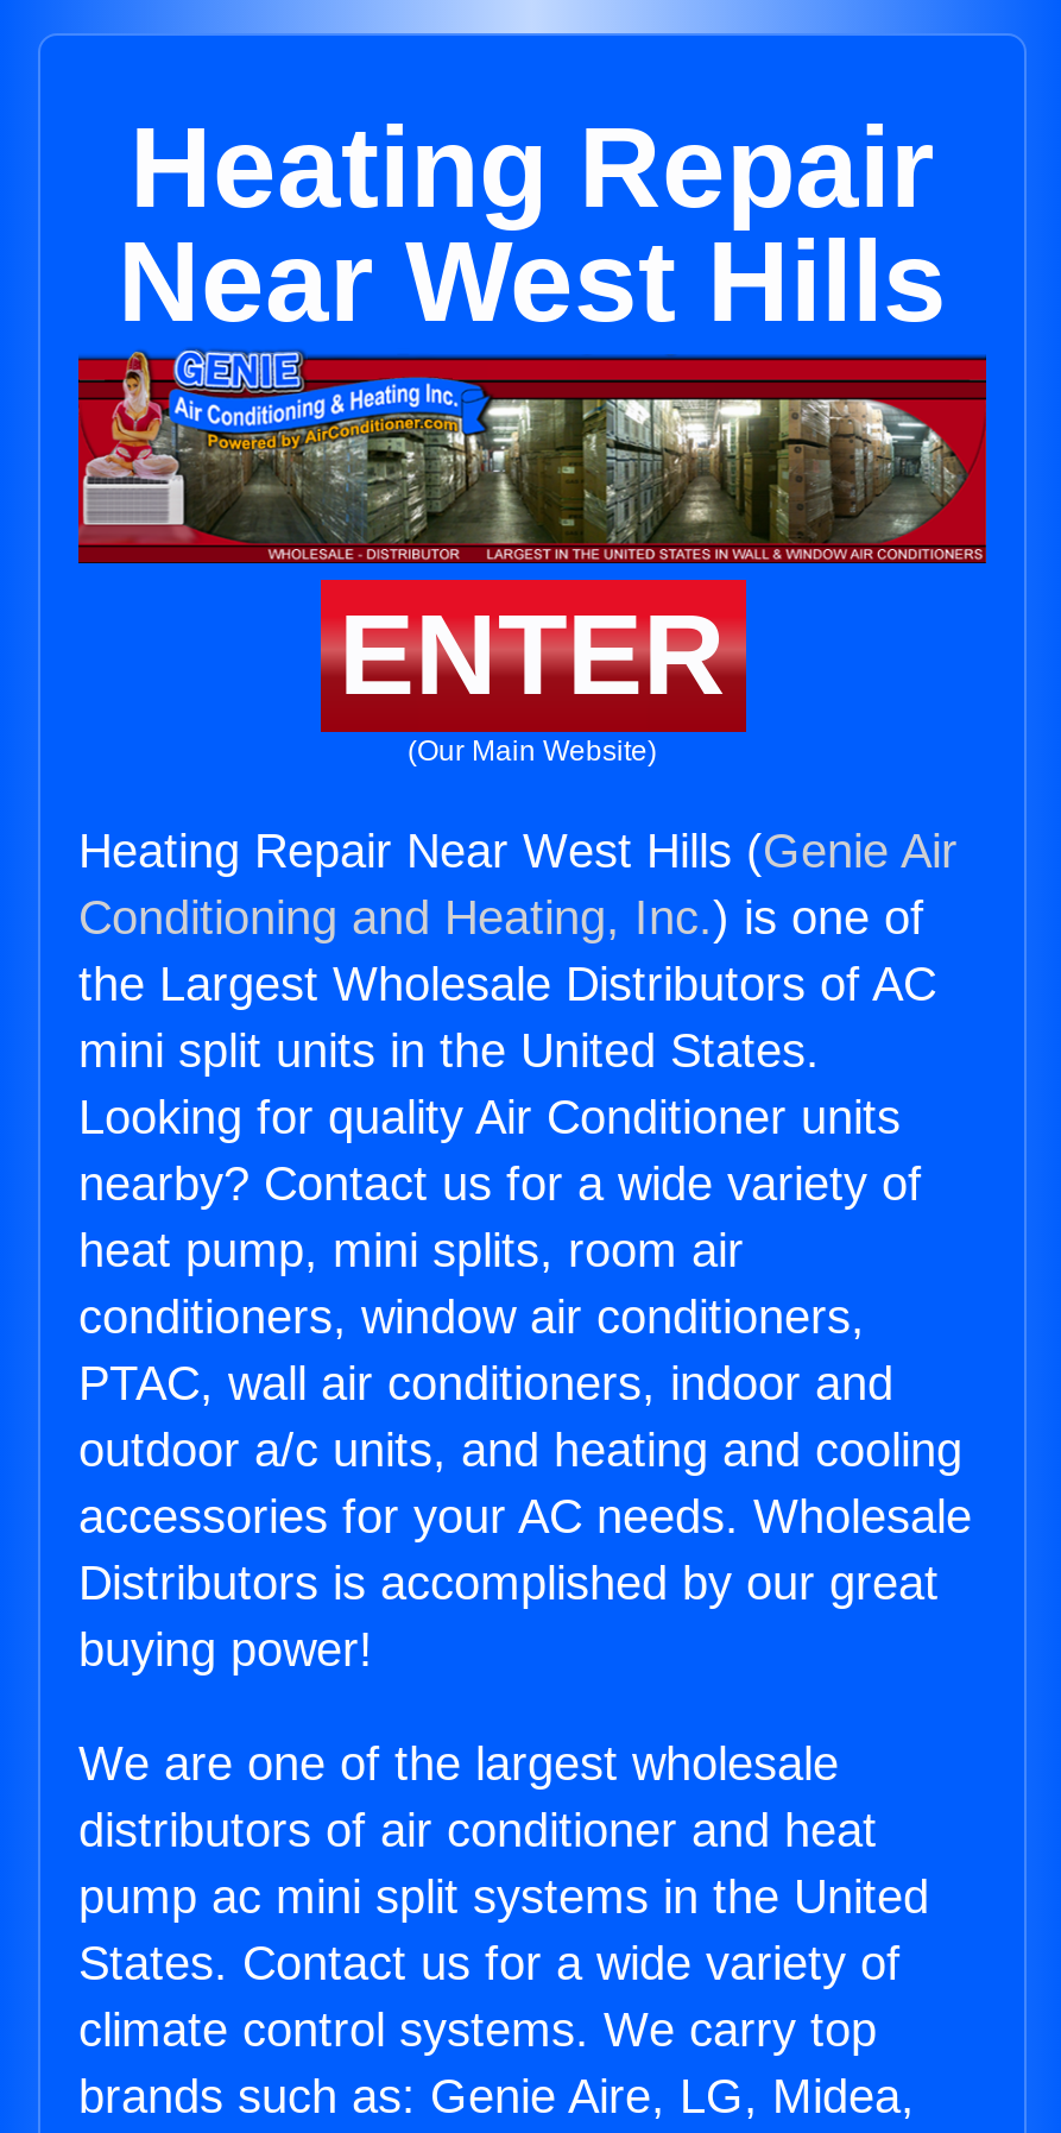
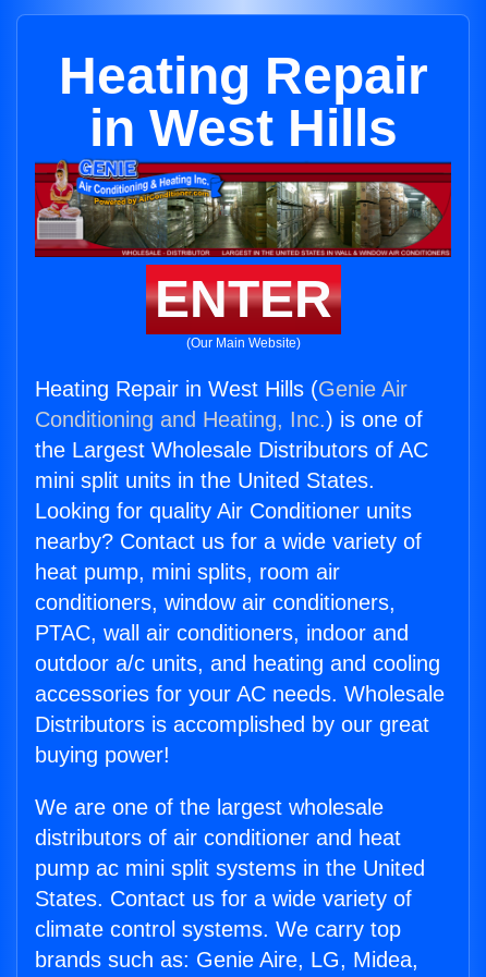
[118,219,947,345] Near West Hills -> [89,99,397,157] in West Hills
[78,825,958,877] Heating Repair Near West Hills (Genie Air -> [35,377,408,401] Heating Repair in West Hills (Genie Air

